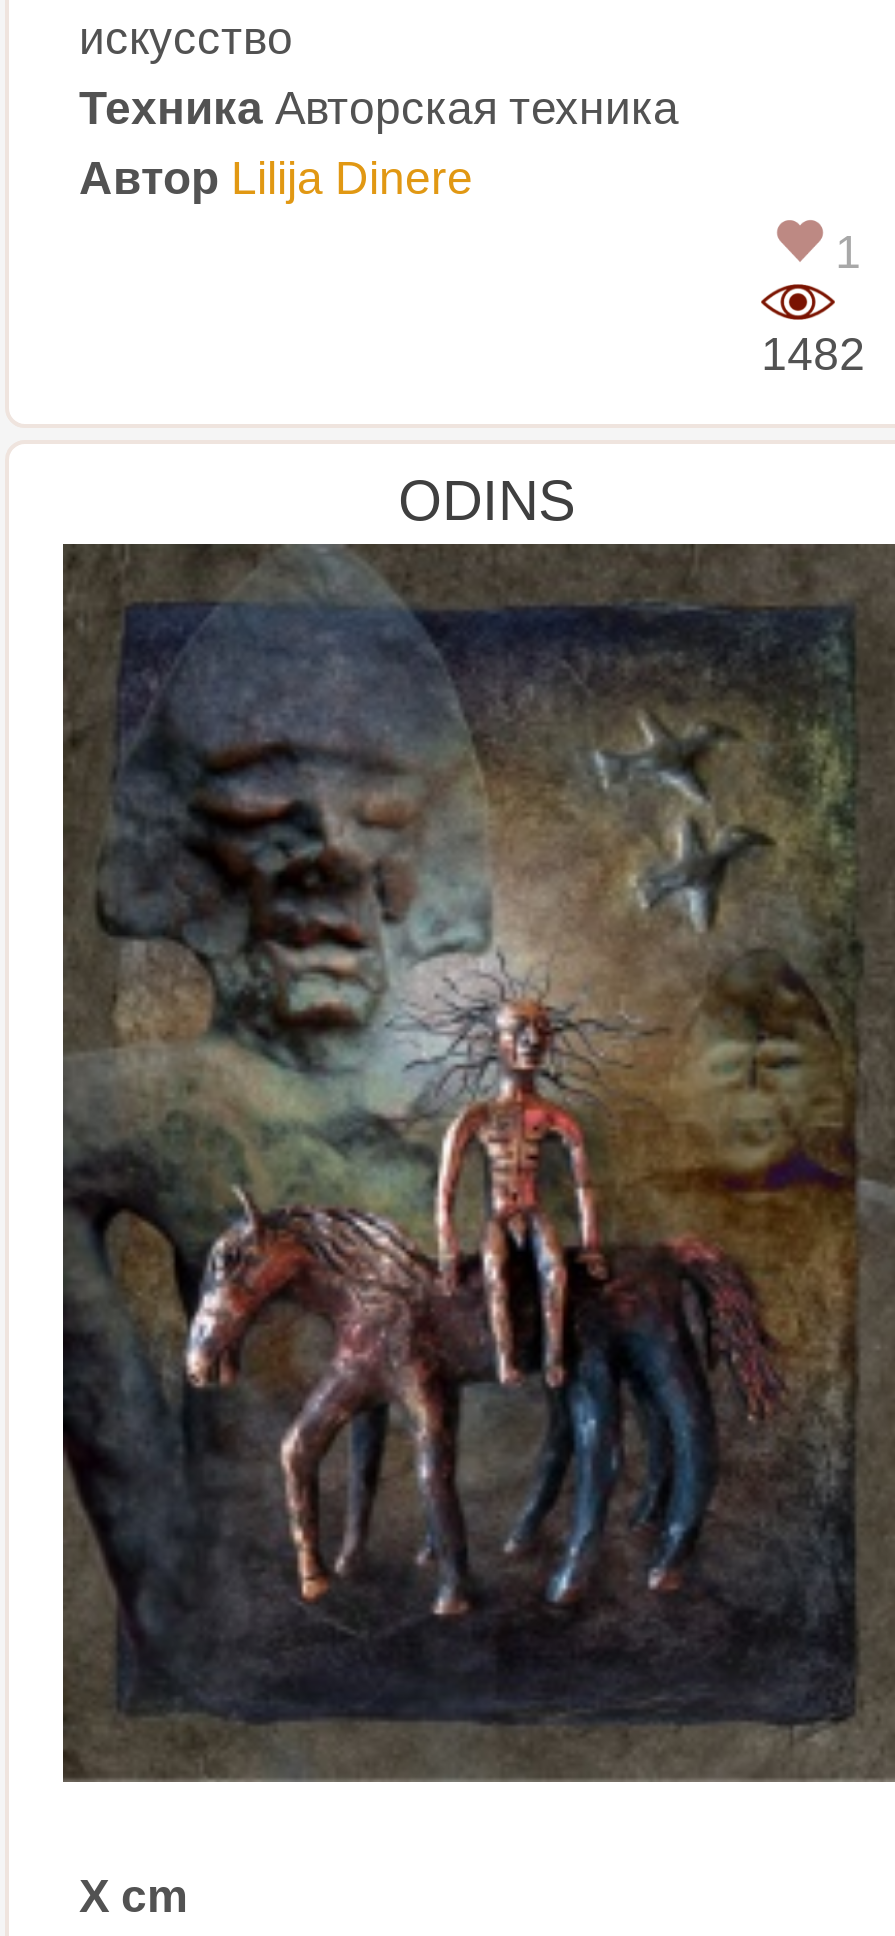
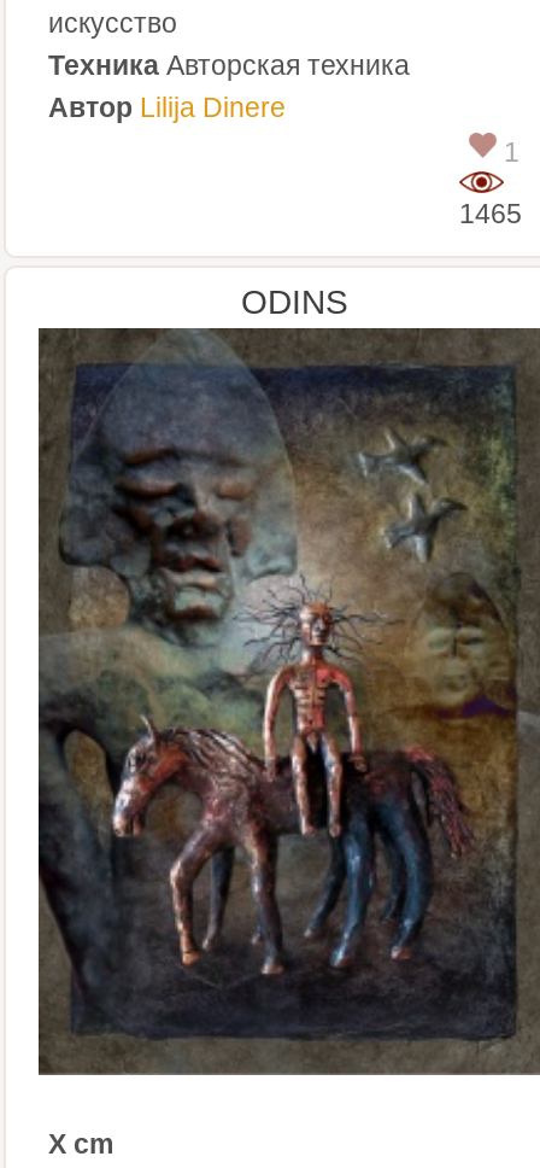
[761,329,865,381] 1482 -> [459,198,522,230] 1465

